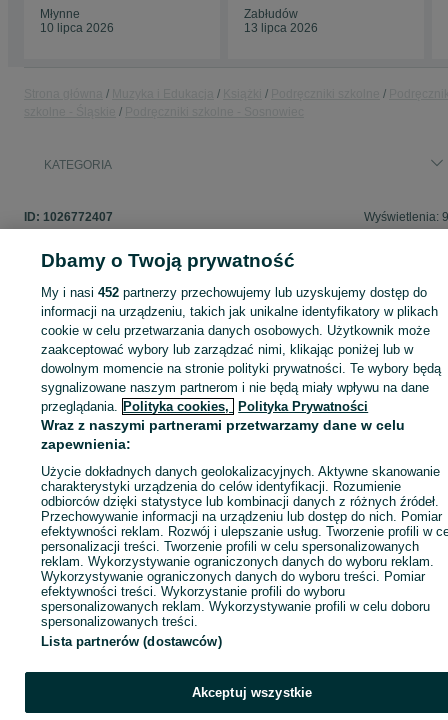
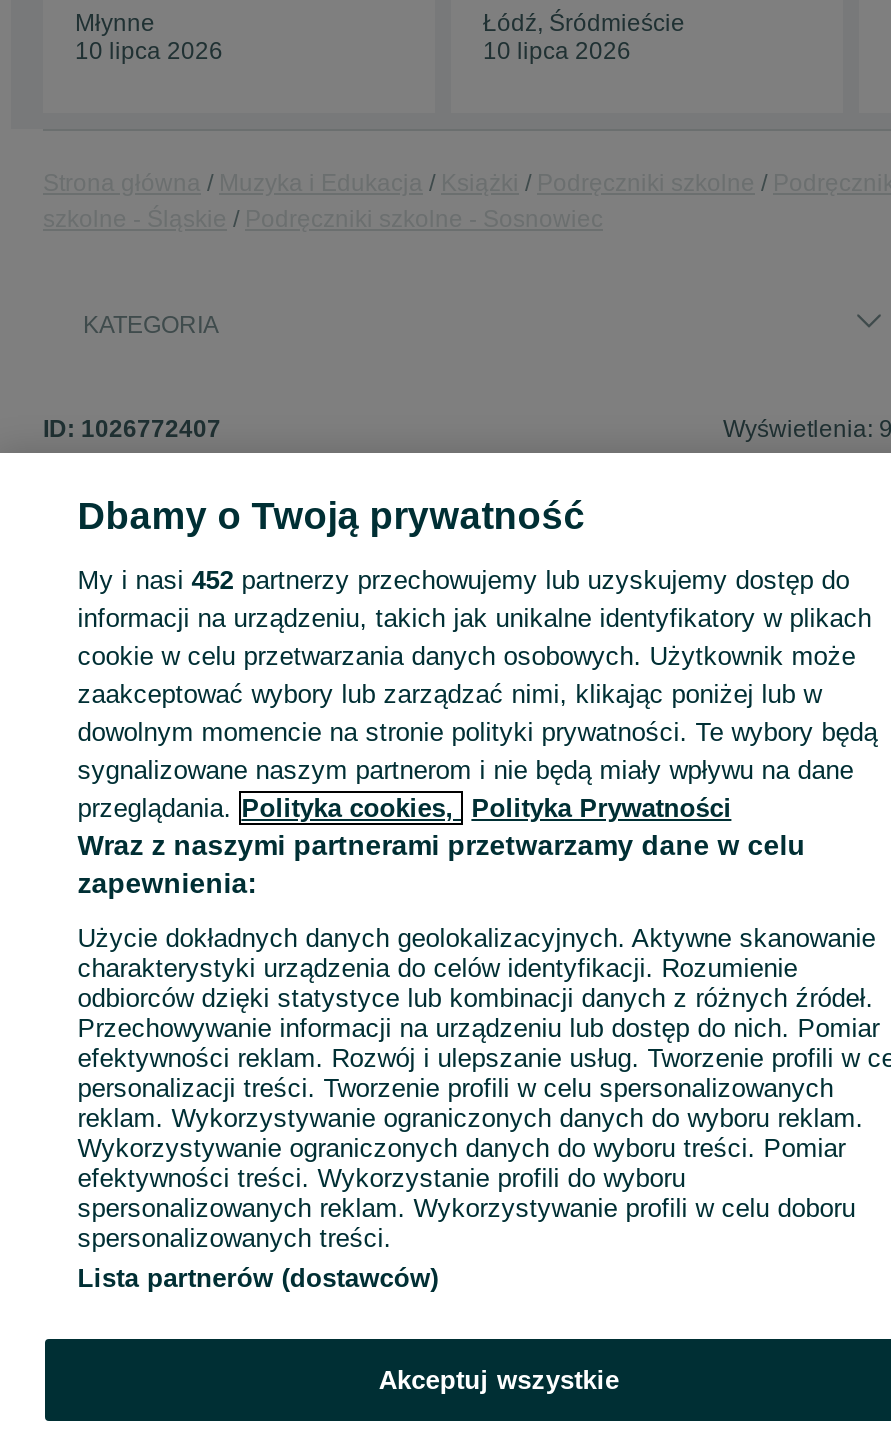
[244,7,318,35] Zabłudów | 13 lipca 2026 -> [483,9,685,65] Łódź, Śródmieście | 10 lipca 2026

